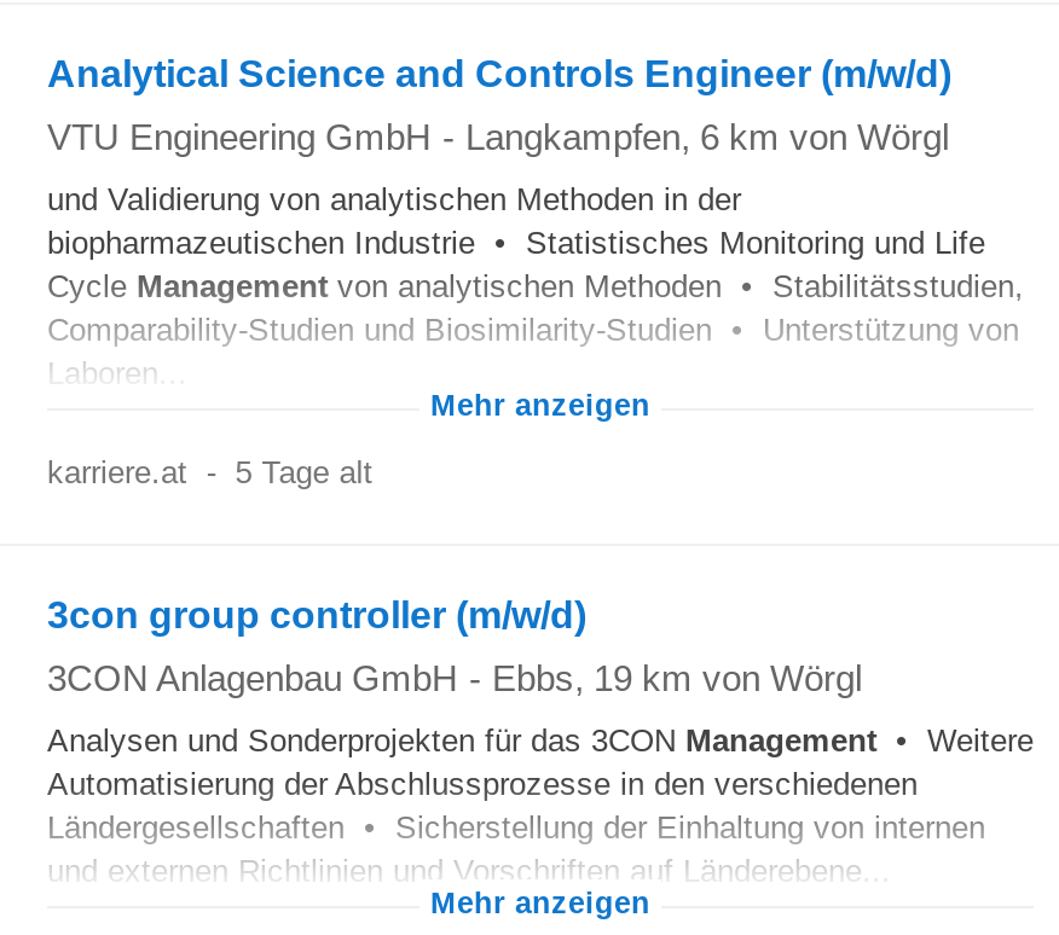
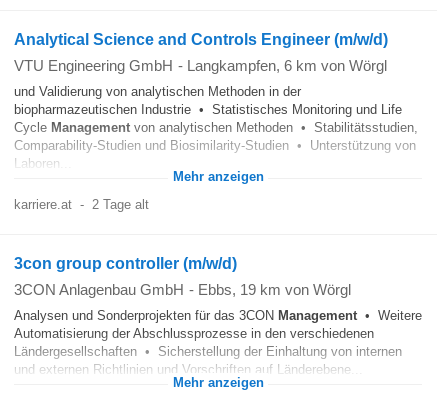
[47,454,373,490] karriere.at - 5 Tage alt -> [14,197,149,212] karriere.at - 2 Tage alt

